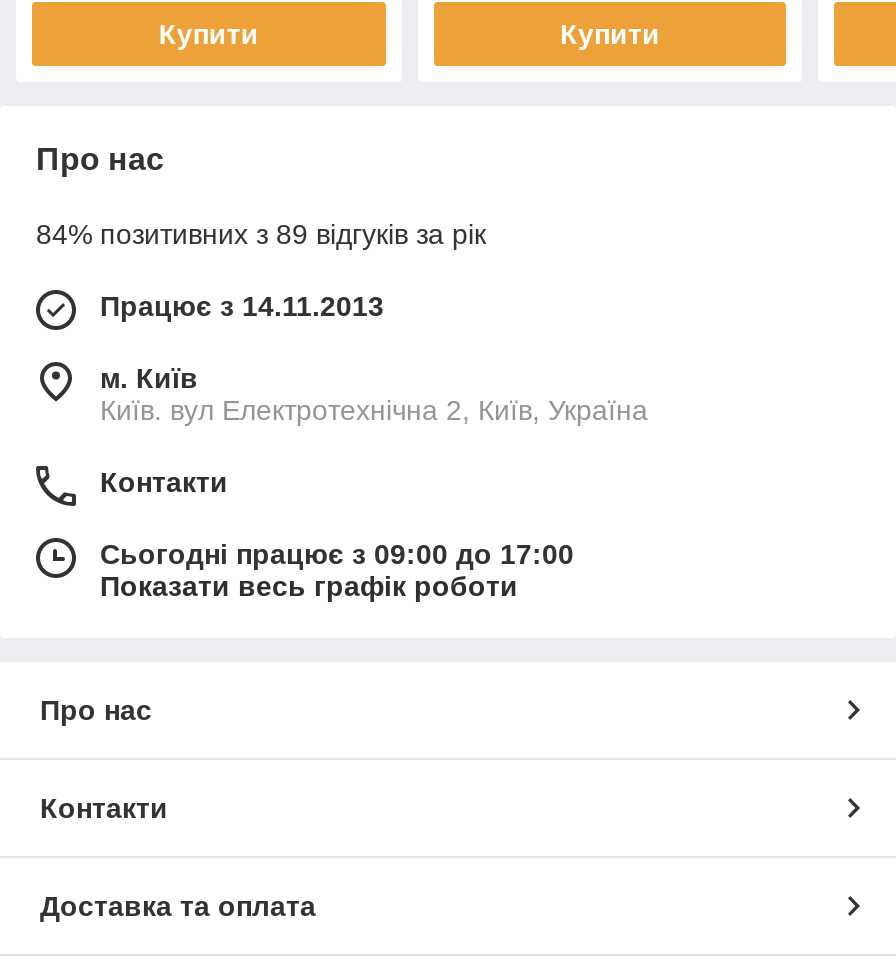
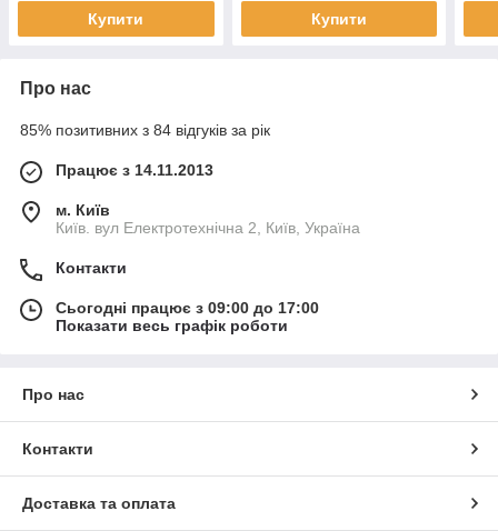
[36,219,486,251] 84% позитивних з 89 відгуків за рік -> [20,122,270,139] 85% позитивних з 84 відгуків за рік

